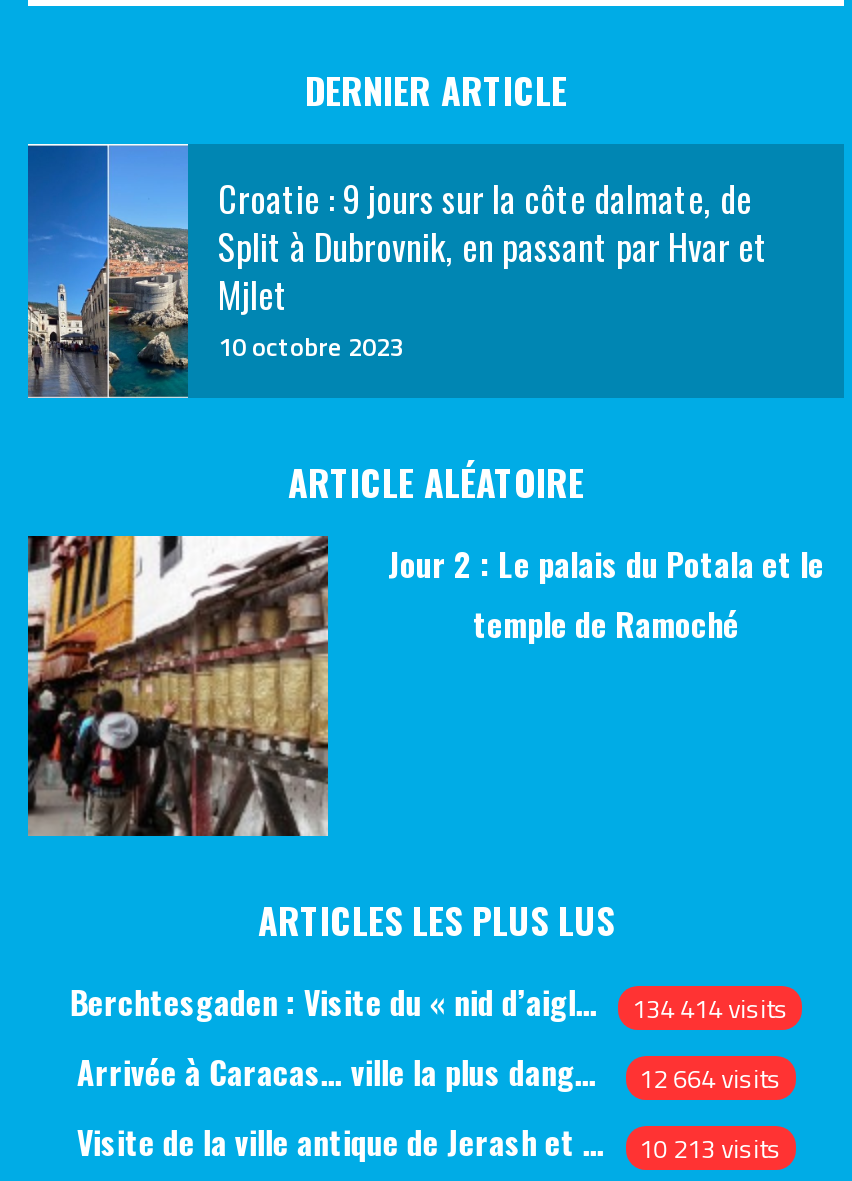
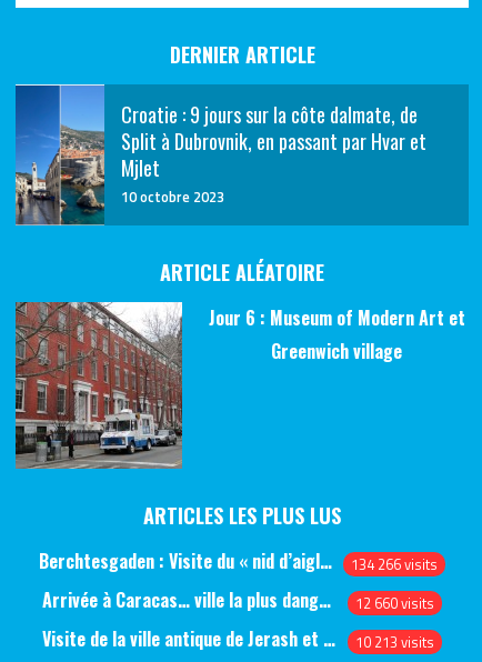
[26,534,824,838] [image] | Jour 2 : Le palais du Potala et le | temple de Ramoché -> [14,301,465,470] [image] | Jour 6 : Museum of Modern Art et | Greenwich village
[632,987,788,1027] 134 414 visits -> [351,553,438,575] 134 266 visits
[639,1057,781,1097] 12 664 visits -> [355,591,434,614] 12 660 visits

